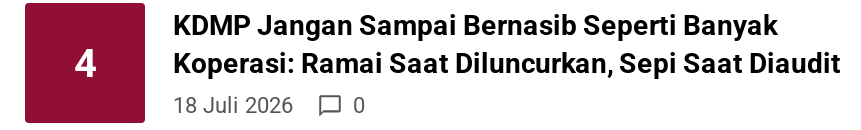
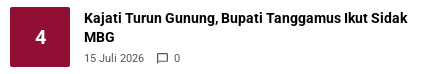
[173,8,841,118] KDMP Jangan Sampai Bernasib Seperti Banyak | Koperasi: Ramai Saat Diluncurkan, Sepi Saat Diaudit | 18 Juli 2026 -> [84,10,407,65] Kajati Turun Gunung, Bupati Tanggamus Ikut Sidak | MBG | 15 Juli 2026

